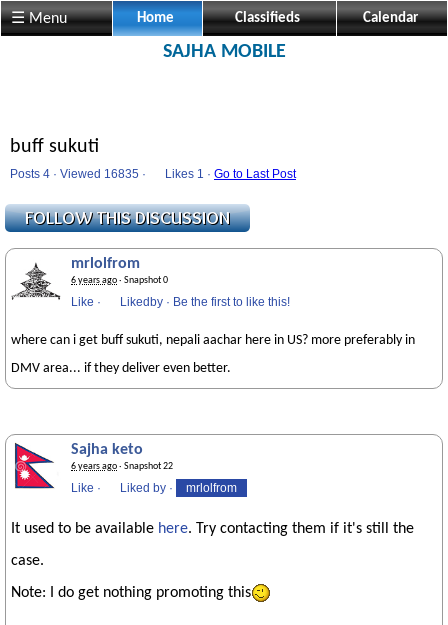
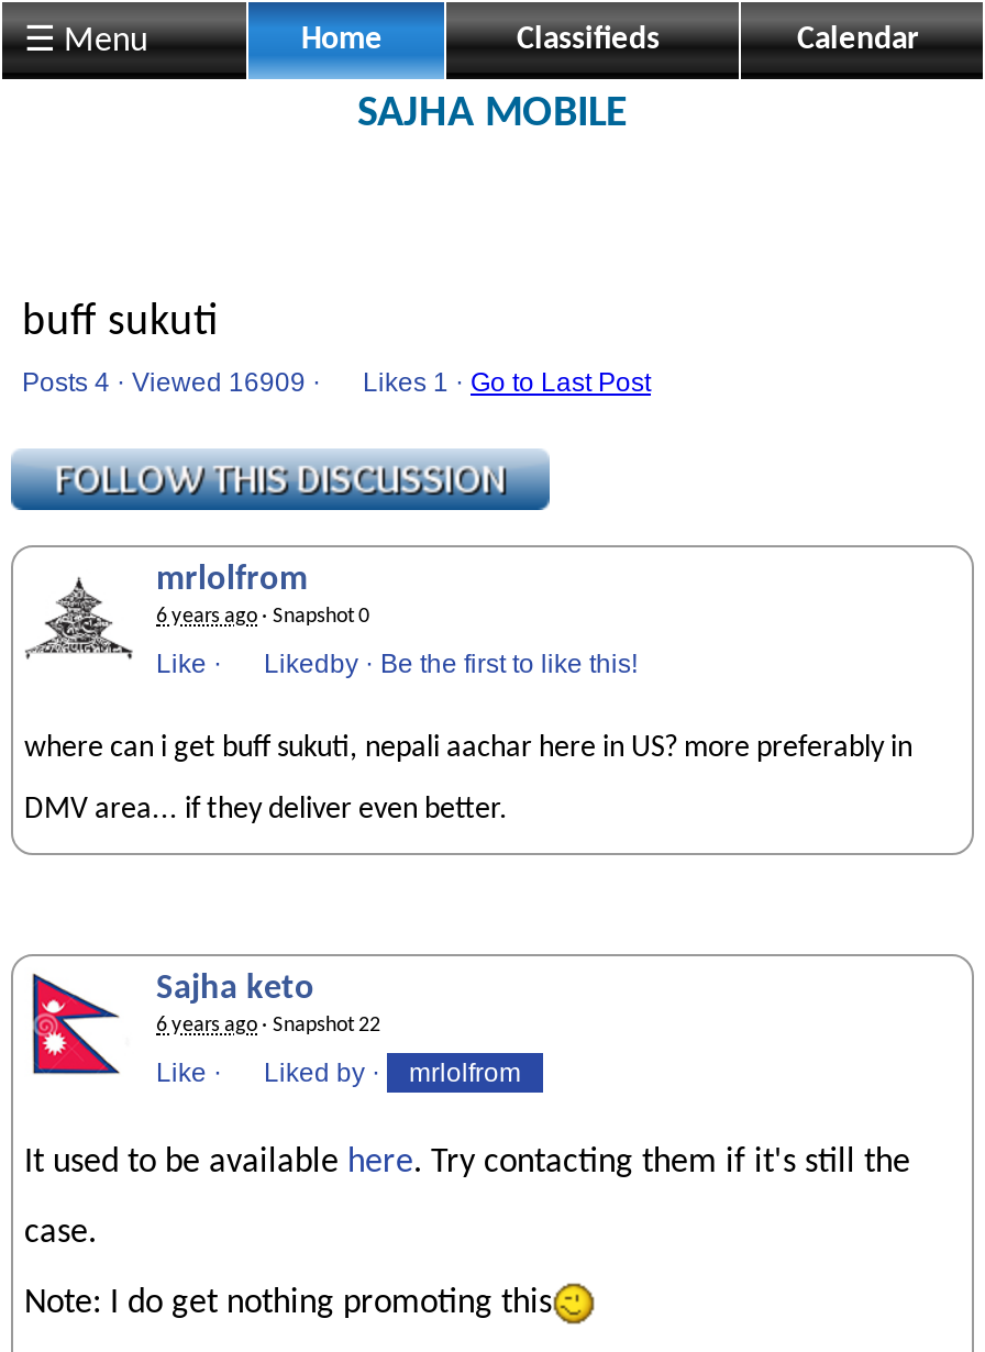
[10,167,296,181] Posts 4 · Viewed 16835 · Likes 1 · Go to Last Post -> [22,367,651,398] Posts 4 · Viewed 16909 · Likes 1 · Go to Last Post

